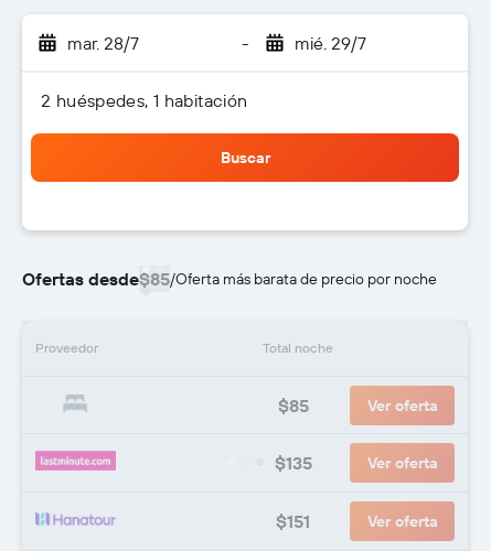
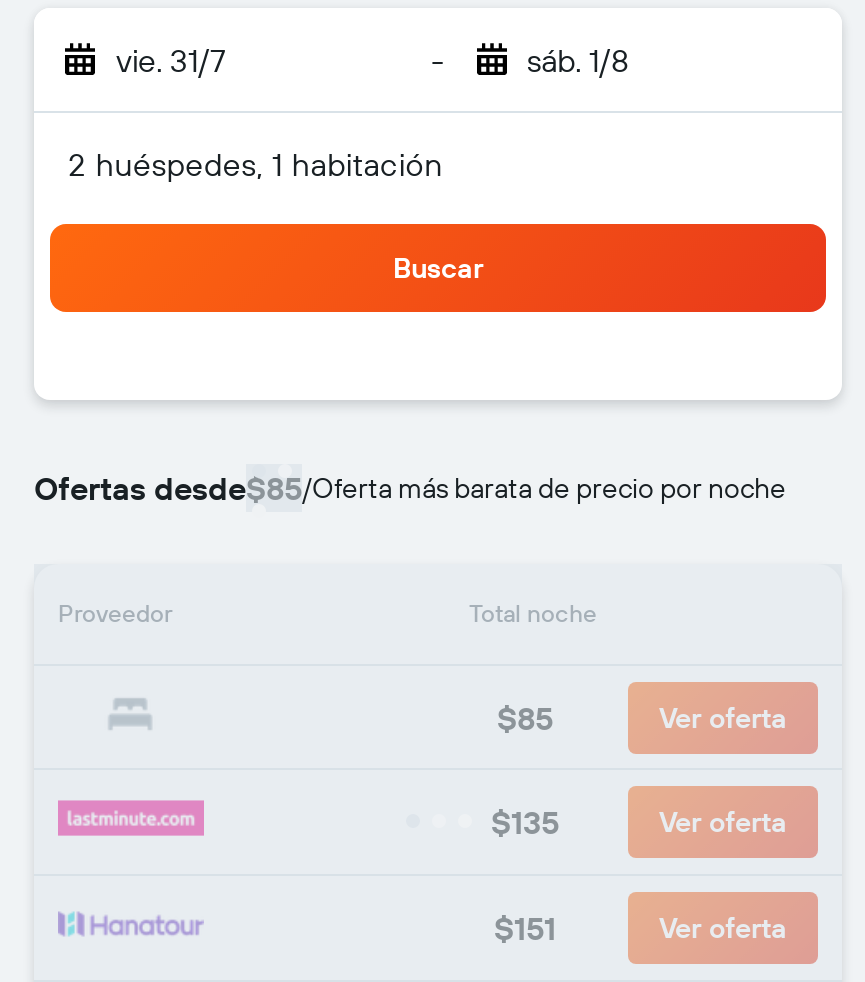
[67,32,139,54] mar. 28/7 -> [116,40,226,80] vie. 31/7
[294,32,366,54] mié. 29/7 -> [527,40,629,80] sáb. 1/8

